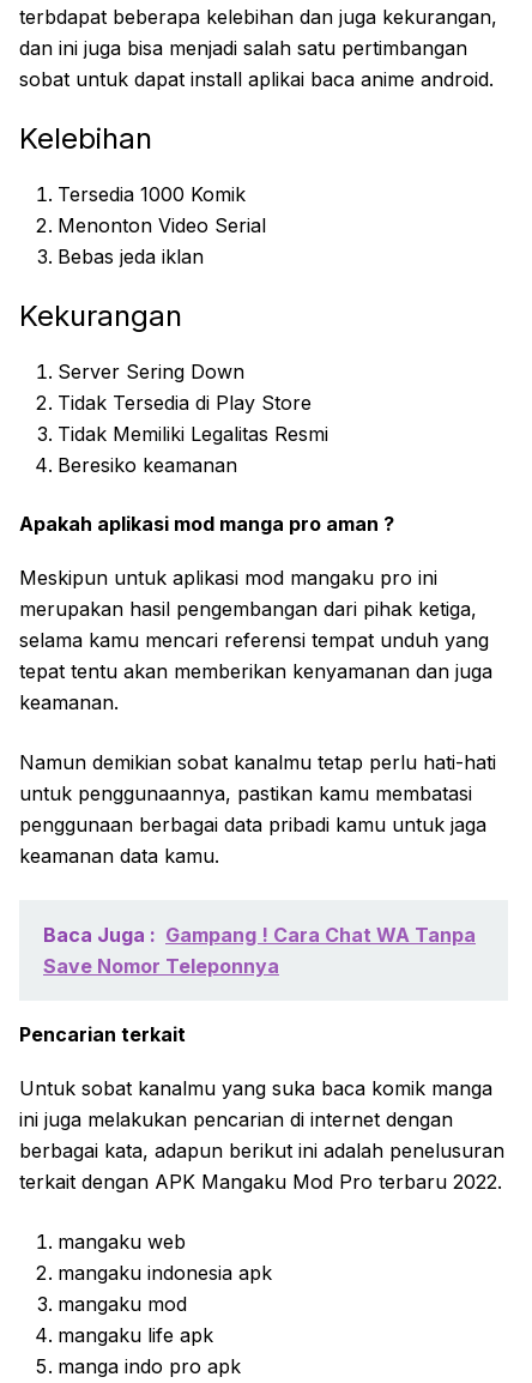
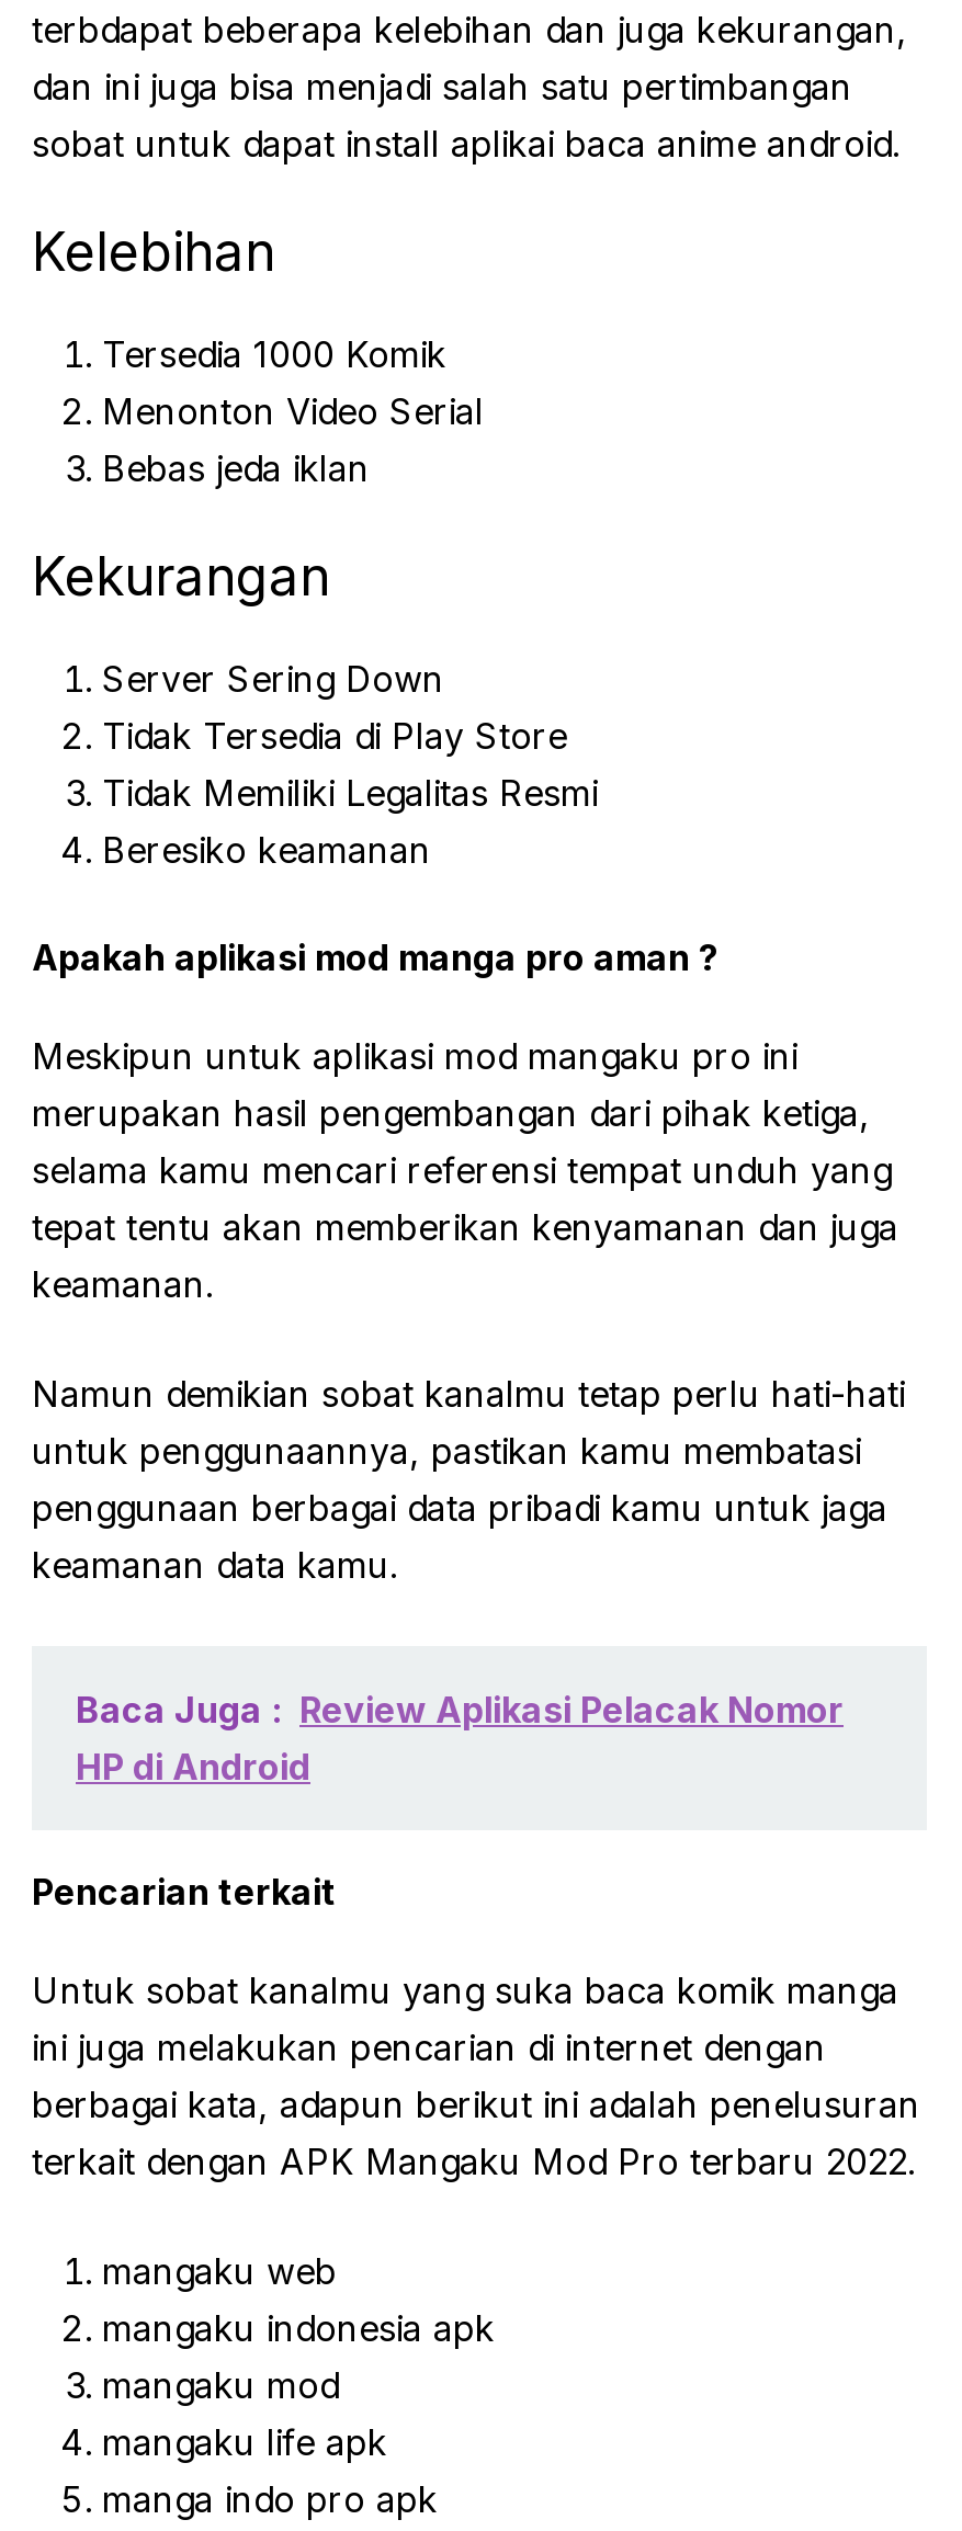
[43,923,476,978] Baca Juga : Gampang ! Cara Chat WA Tanpa | Save Nomor Teleponnya -> [76,1688,844,1789] Baca Juga : Review Aplikasi Pelacak Nomor | HP di Android

